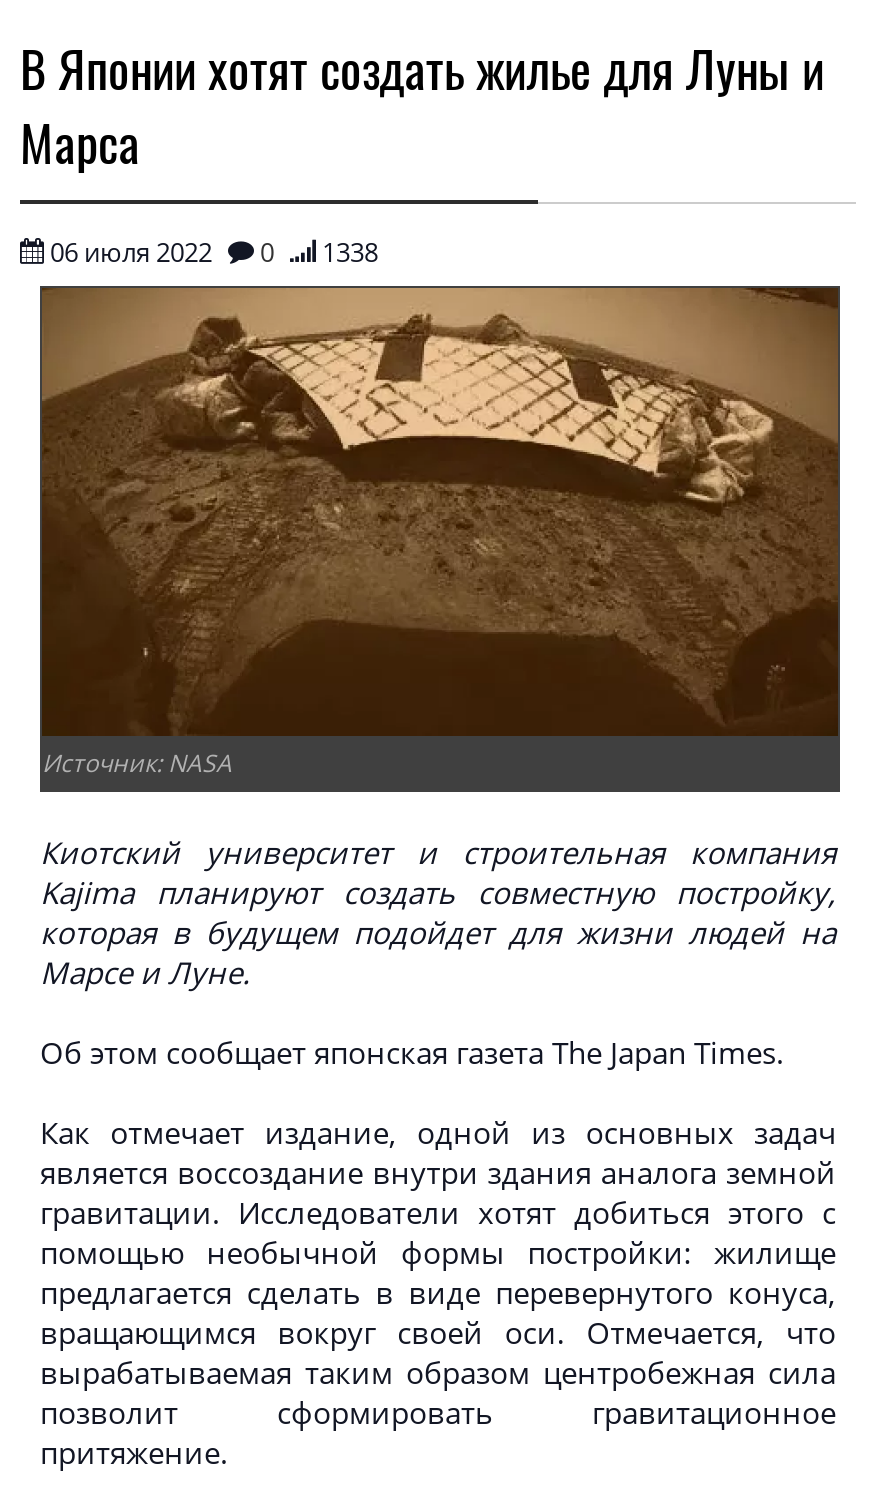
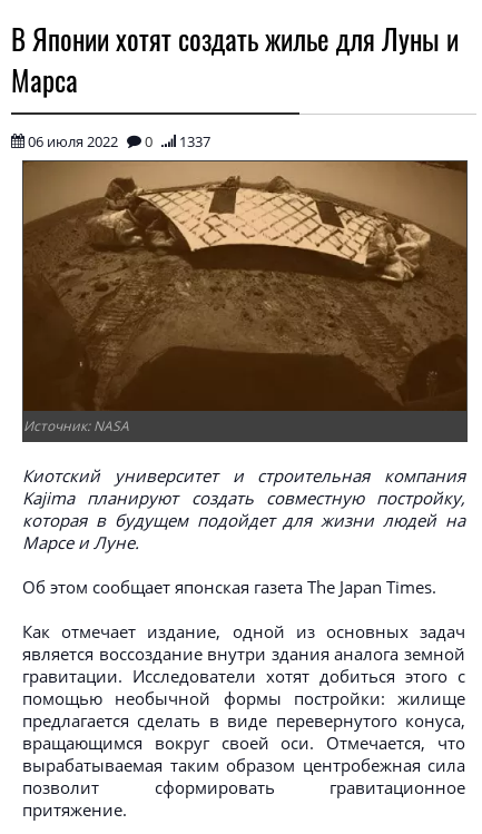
[44,234,378,270] 06 июля 2022 0 1338 -> [24,131,210,151] 06 июля 2022 0 1337

